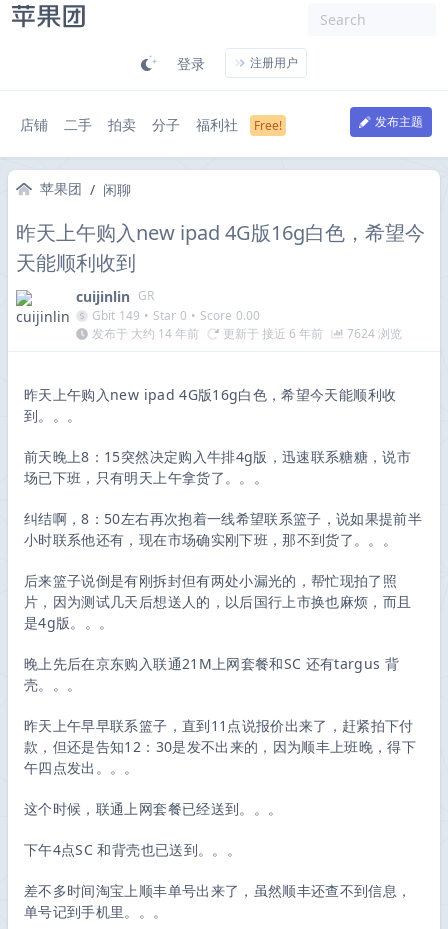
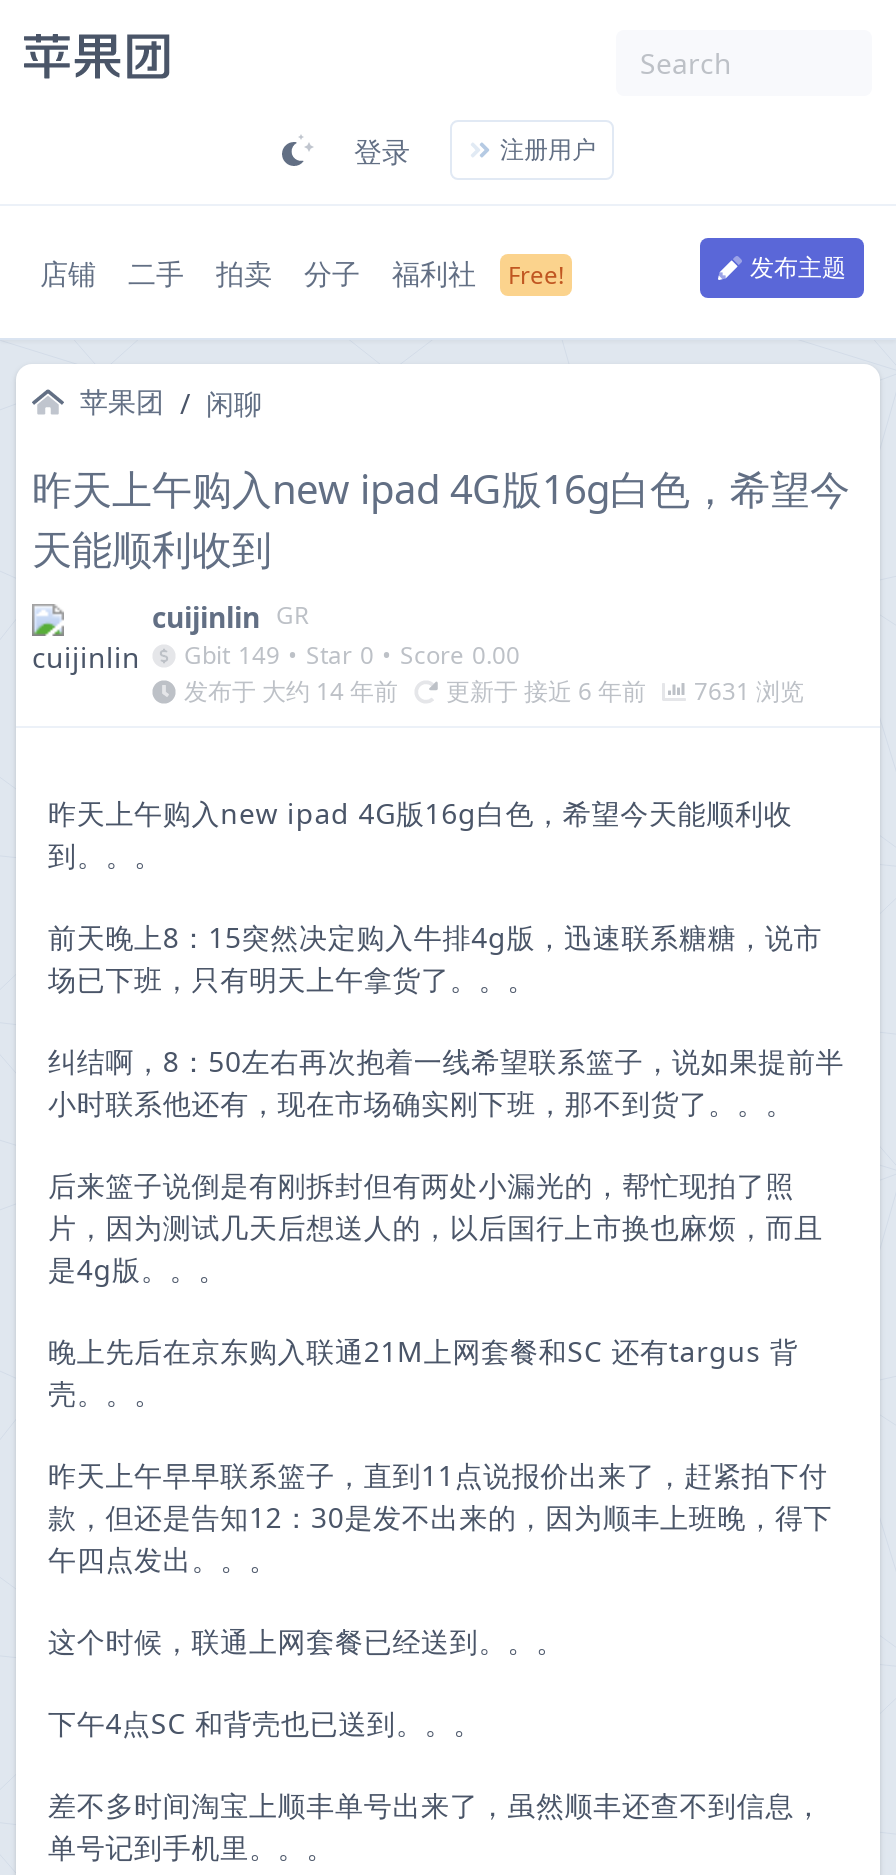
[92,324,402,341] 发布于 大约 14 年前 更新于 接近 6 年前 7624 浏览 -> [184,673,804,707] 发布于 大约 14 年前 更新于 接近 6 年前 7631 浏览

